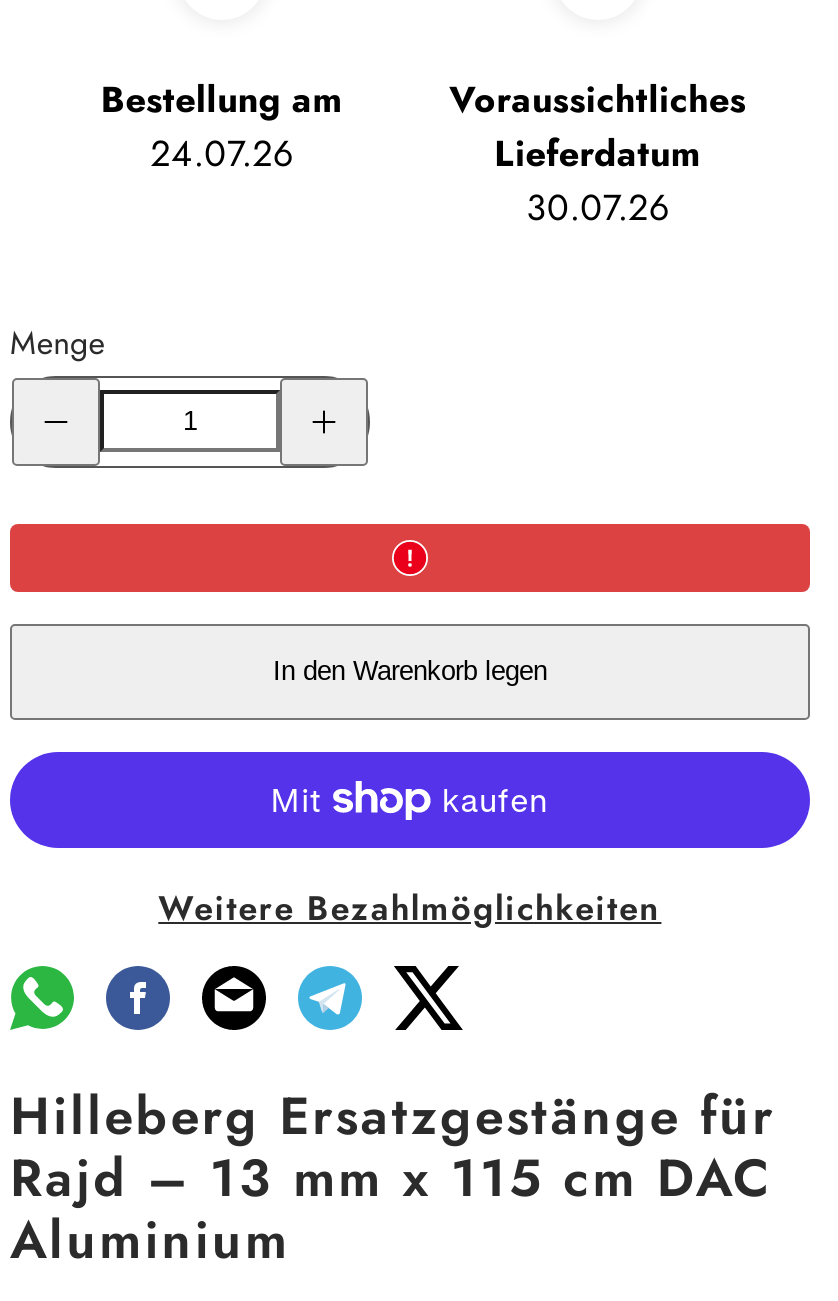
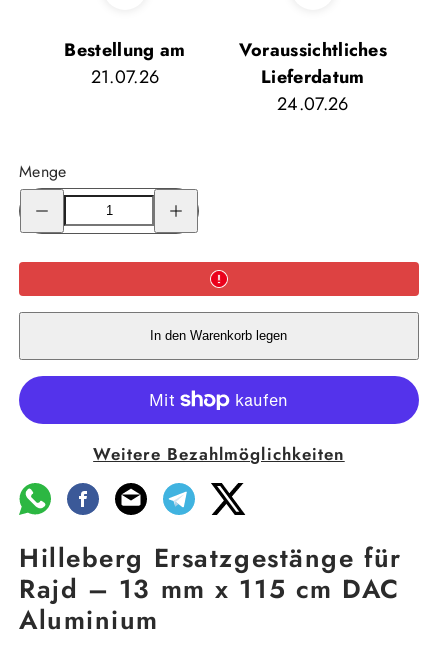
[150,127,293,179] 24.07.26 -> [91,63,159,89] 21.07.26
[526,181,669,233] 30.07.26 -> [277,90,349,116] 24.07.26

